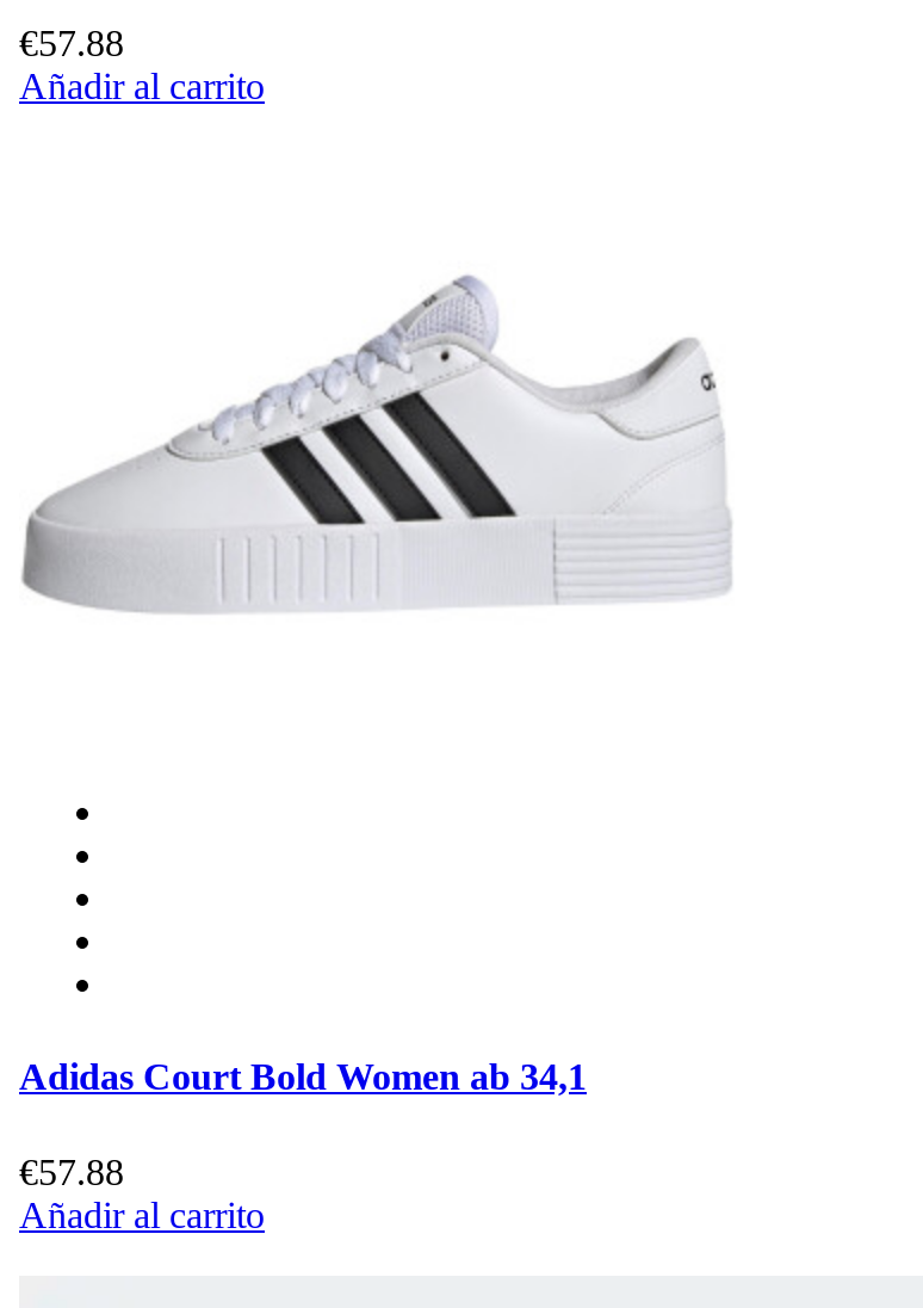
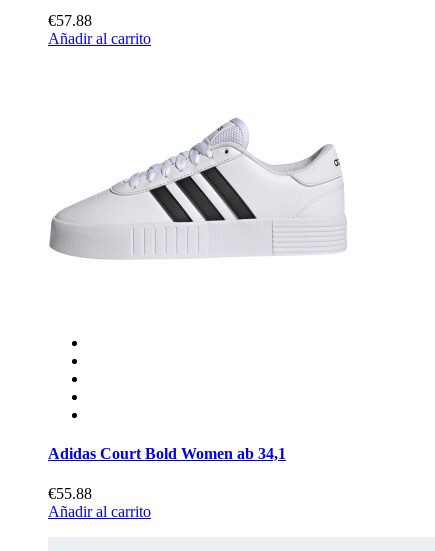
[19,1151,124,1192] €57.88 -> [48,485,92,502] €55.88

